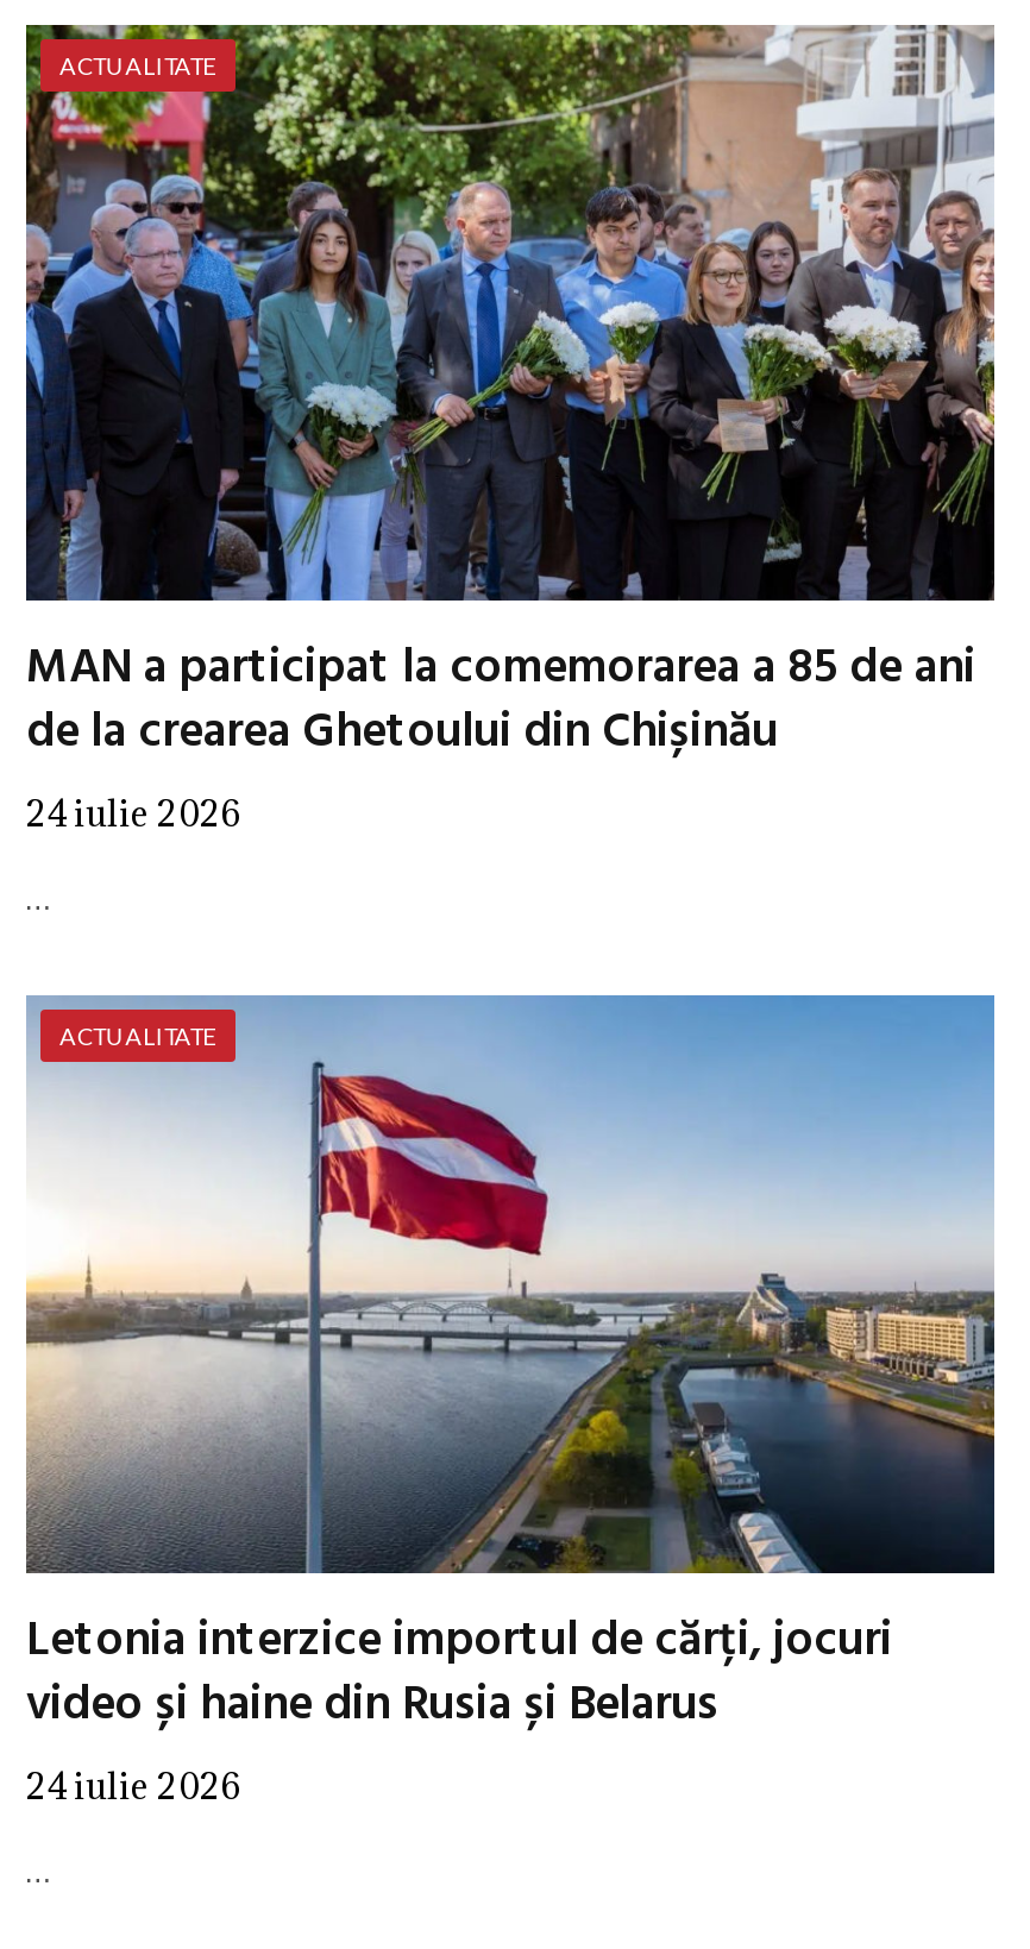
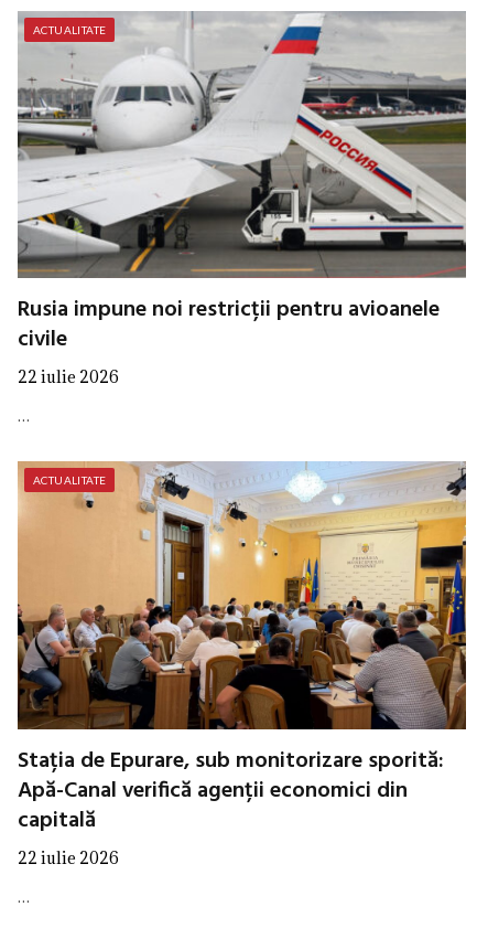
[24,25,997,837] [image] | MAN a participat la comemorarea a 85 de ani | de la crearea Ghetoului din Chișinău | 24 iulie 2026 -> [17,11,467,388] [image] | Rusia impune noi restricții pentru avioanele | civile | 22 iulie 2026
[26,993,997,1808] [image] | Letonia interzice importul de cărți, jocuri | video și haine din Rusia și Belarus | 24 iulie 2026 -> [17,461,467,868] [image] | Stația de Epurare, sub monitorizare sporită: | Apă-Canal verifică agenții economici din | capitală | 22 iulie 2026

